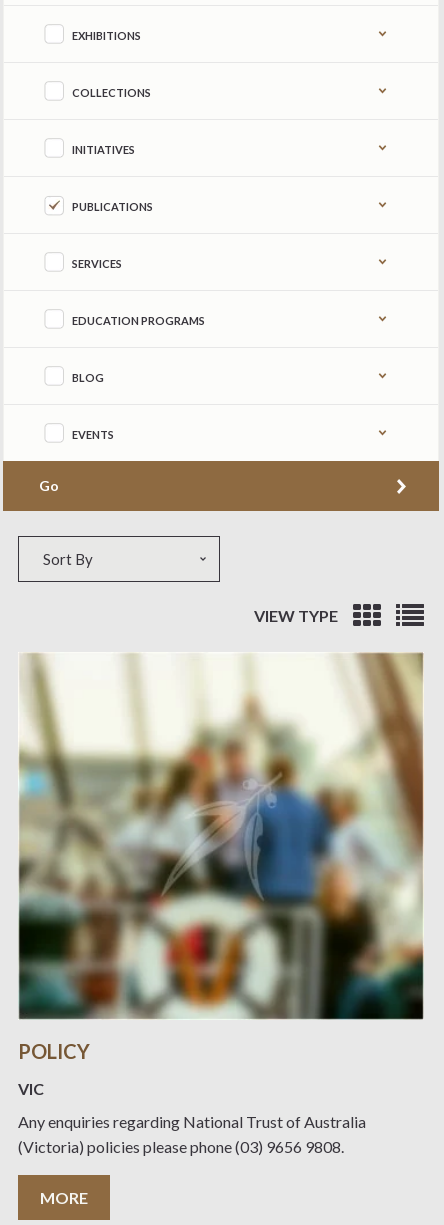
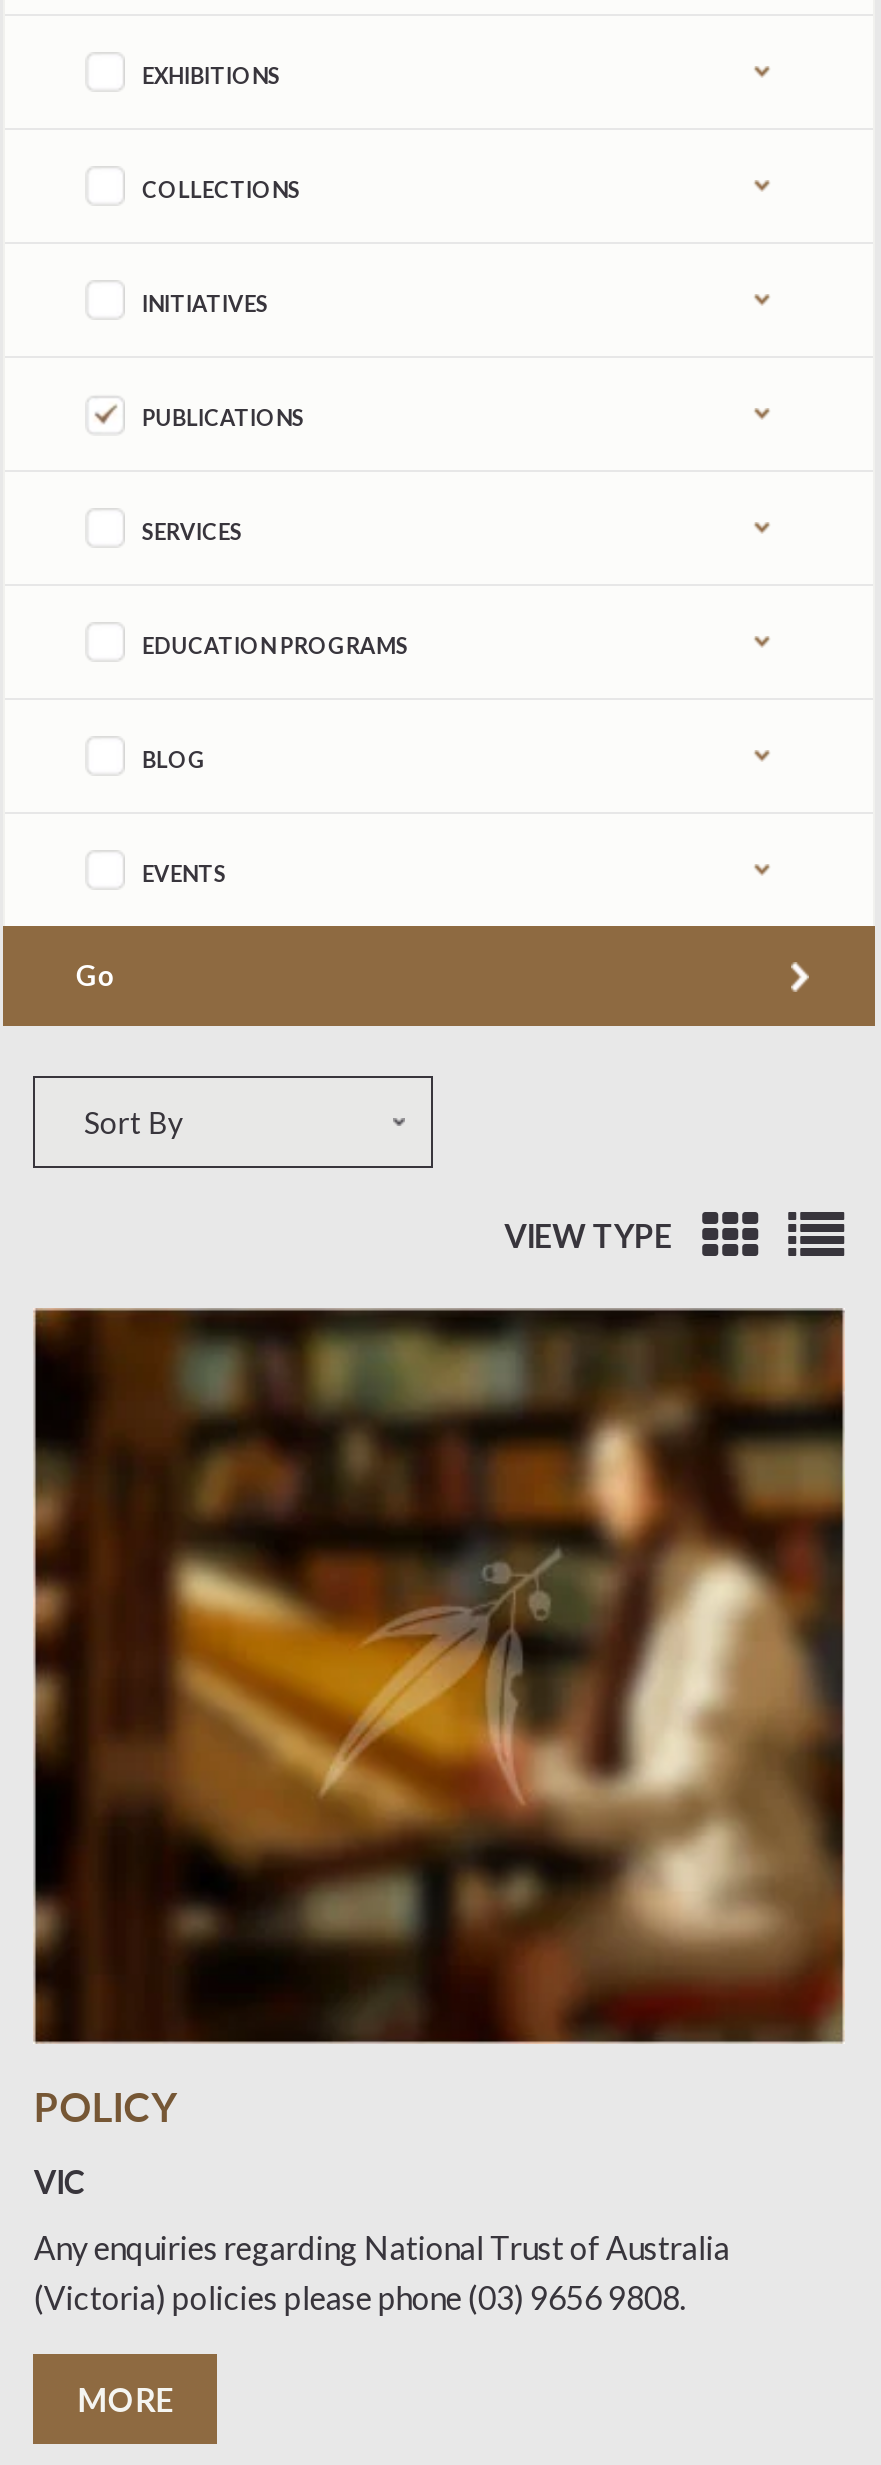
[18,652,424,1020] [image] -> [33,1306,845,2044] [image]

